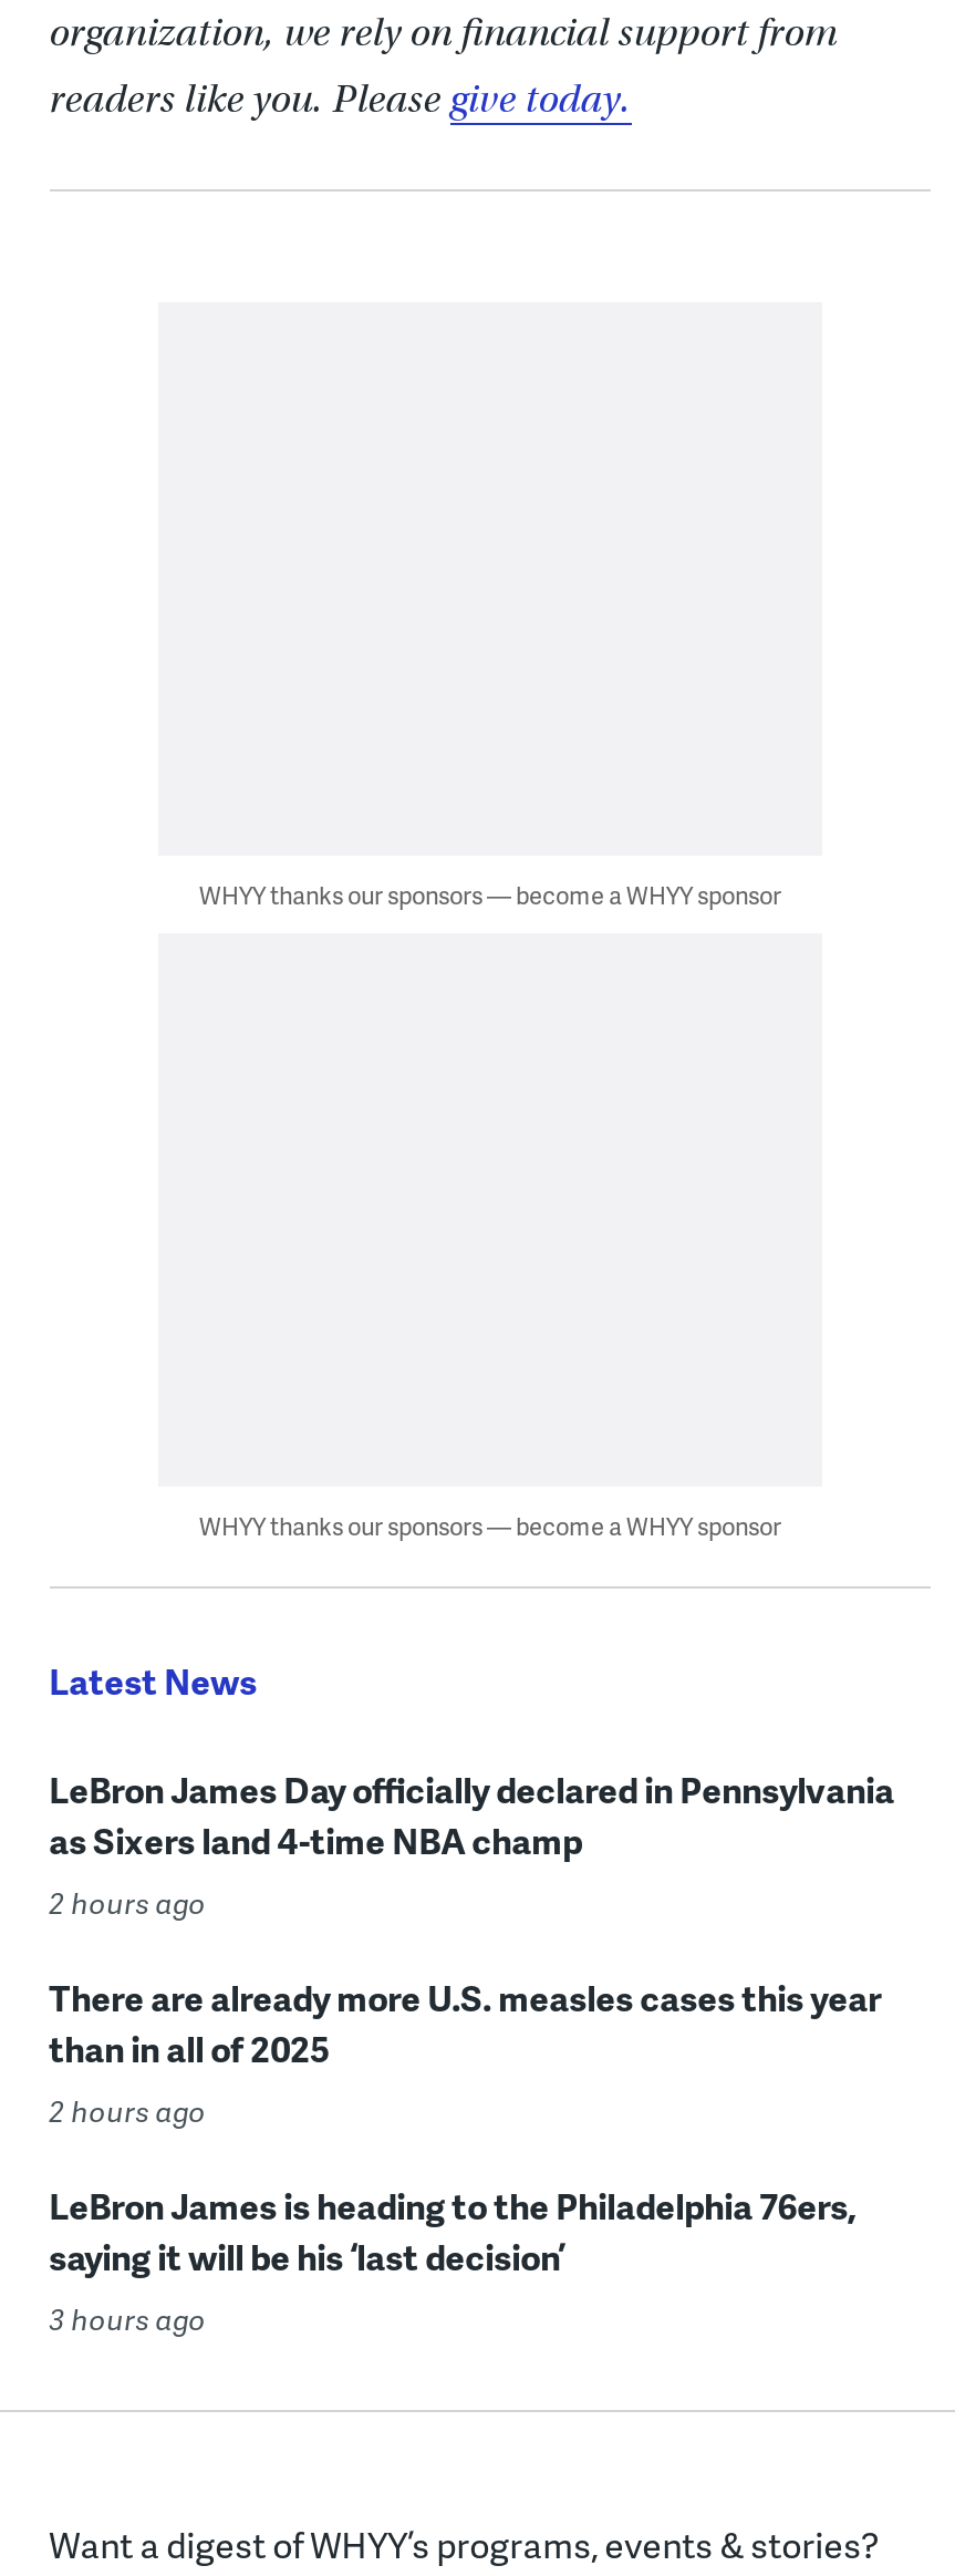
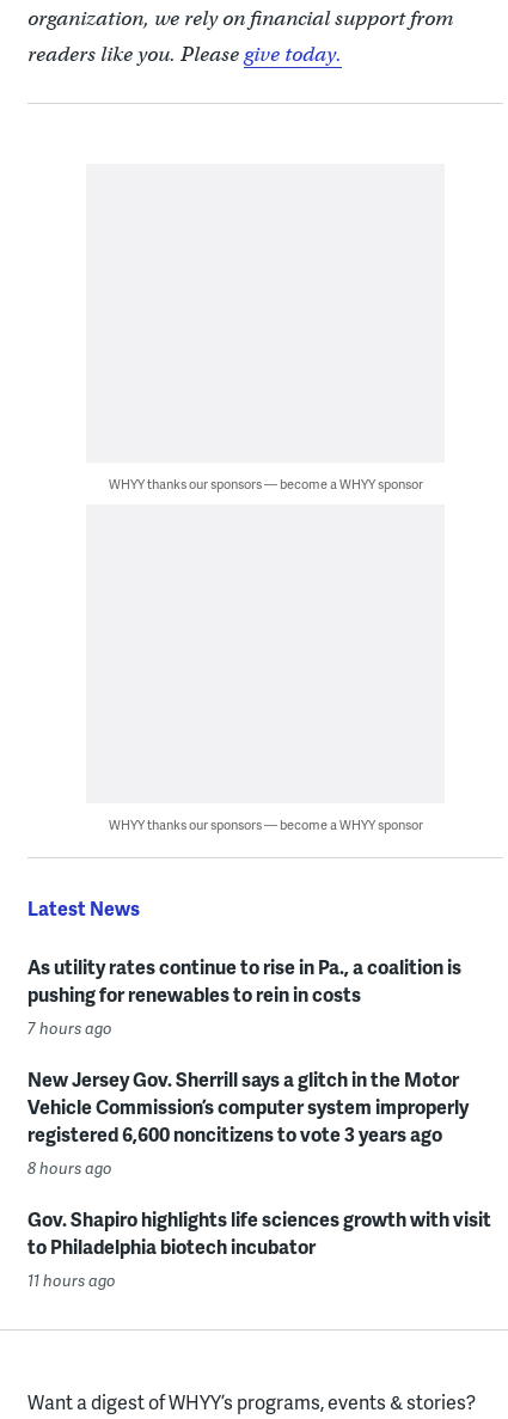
[49,1763,894,1923] LeBron James Day officially declared in Pennsylvania | as Sixers land 4-time NBA champ | 2 hours ago -> [27,953,461,1039] As utility rates continue to rise in Pa., a coalition is | pushing for renewables to rein in costs | 7 hours ago
[49,1972,881,2131] There are already more U.S. measles cases this year | than in all of 2025 | 2 hours ago -> [27,1065,468,1179] New Jersey Gov. Sherrill says a glitch in the Motor | Vehicle Commission’s computer system improperly | registered 6,600 noncitizens to vote 3 years ago | 8 hours ago
[49,2180,857,2339] LeBron James is heading to the Philadelphia 76ers, | saying it will be his ‘last decision’ | 3 hours ago -> [27,1205,491,1291] Gov. Shapiro highlights life sciences growth with visit | to Philadelphia biotech incubator | 11 hours ago

